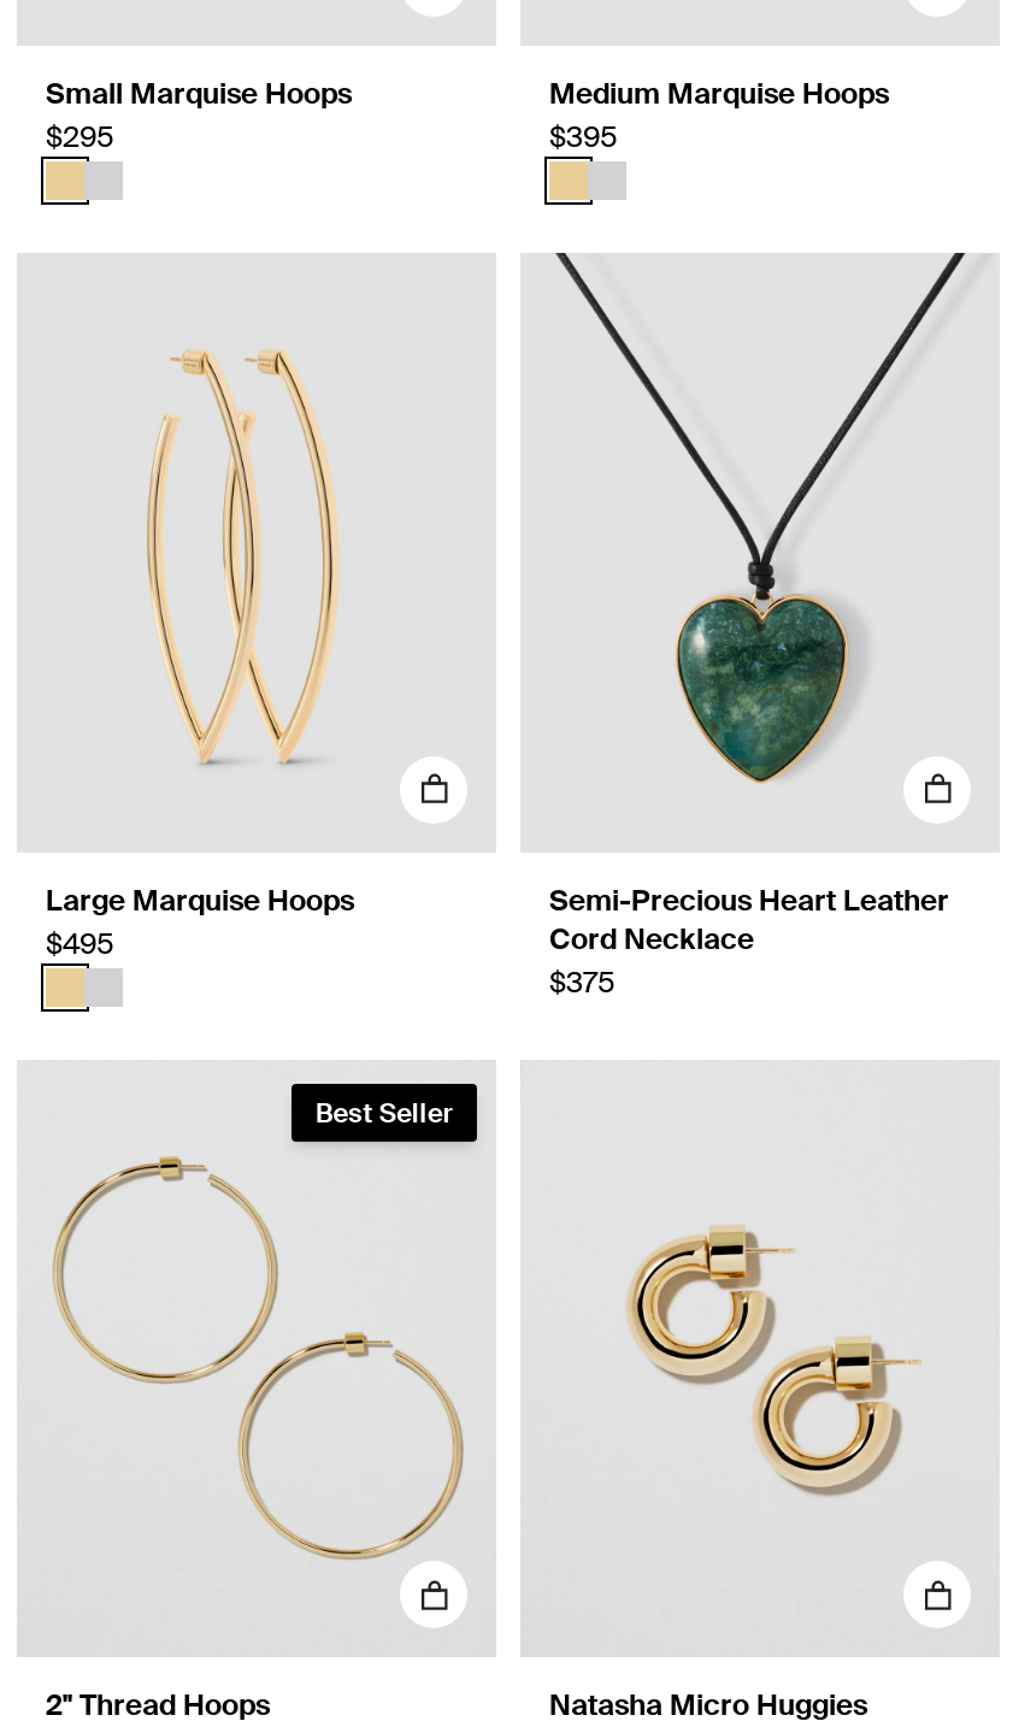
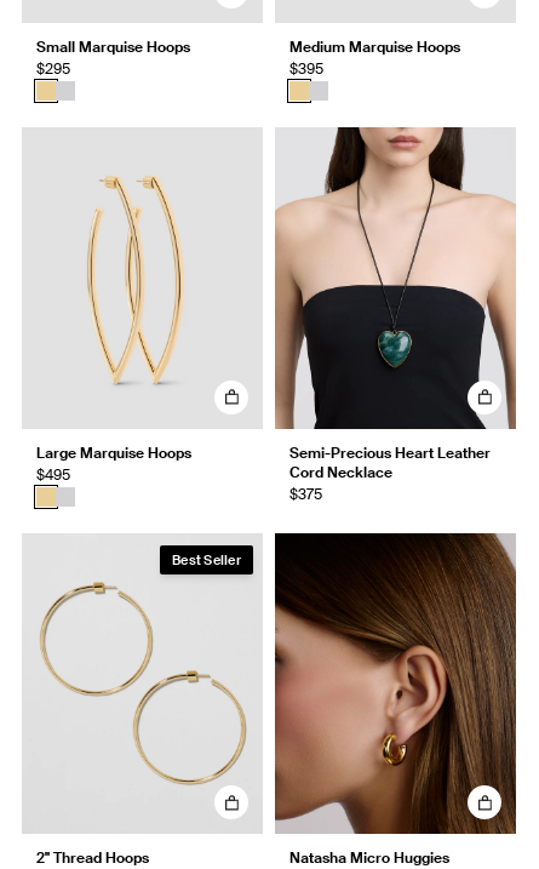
[520,250,1000,853] [image] -> [275,126,517,430] [image]
[520,1060,1000,1657] [image] -> [274,532,517,835] [image]

